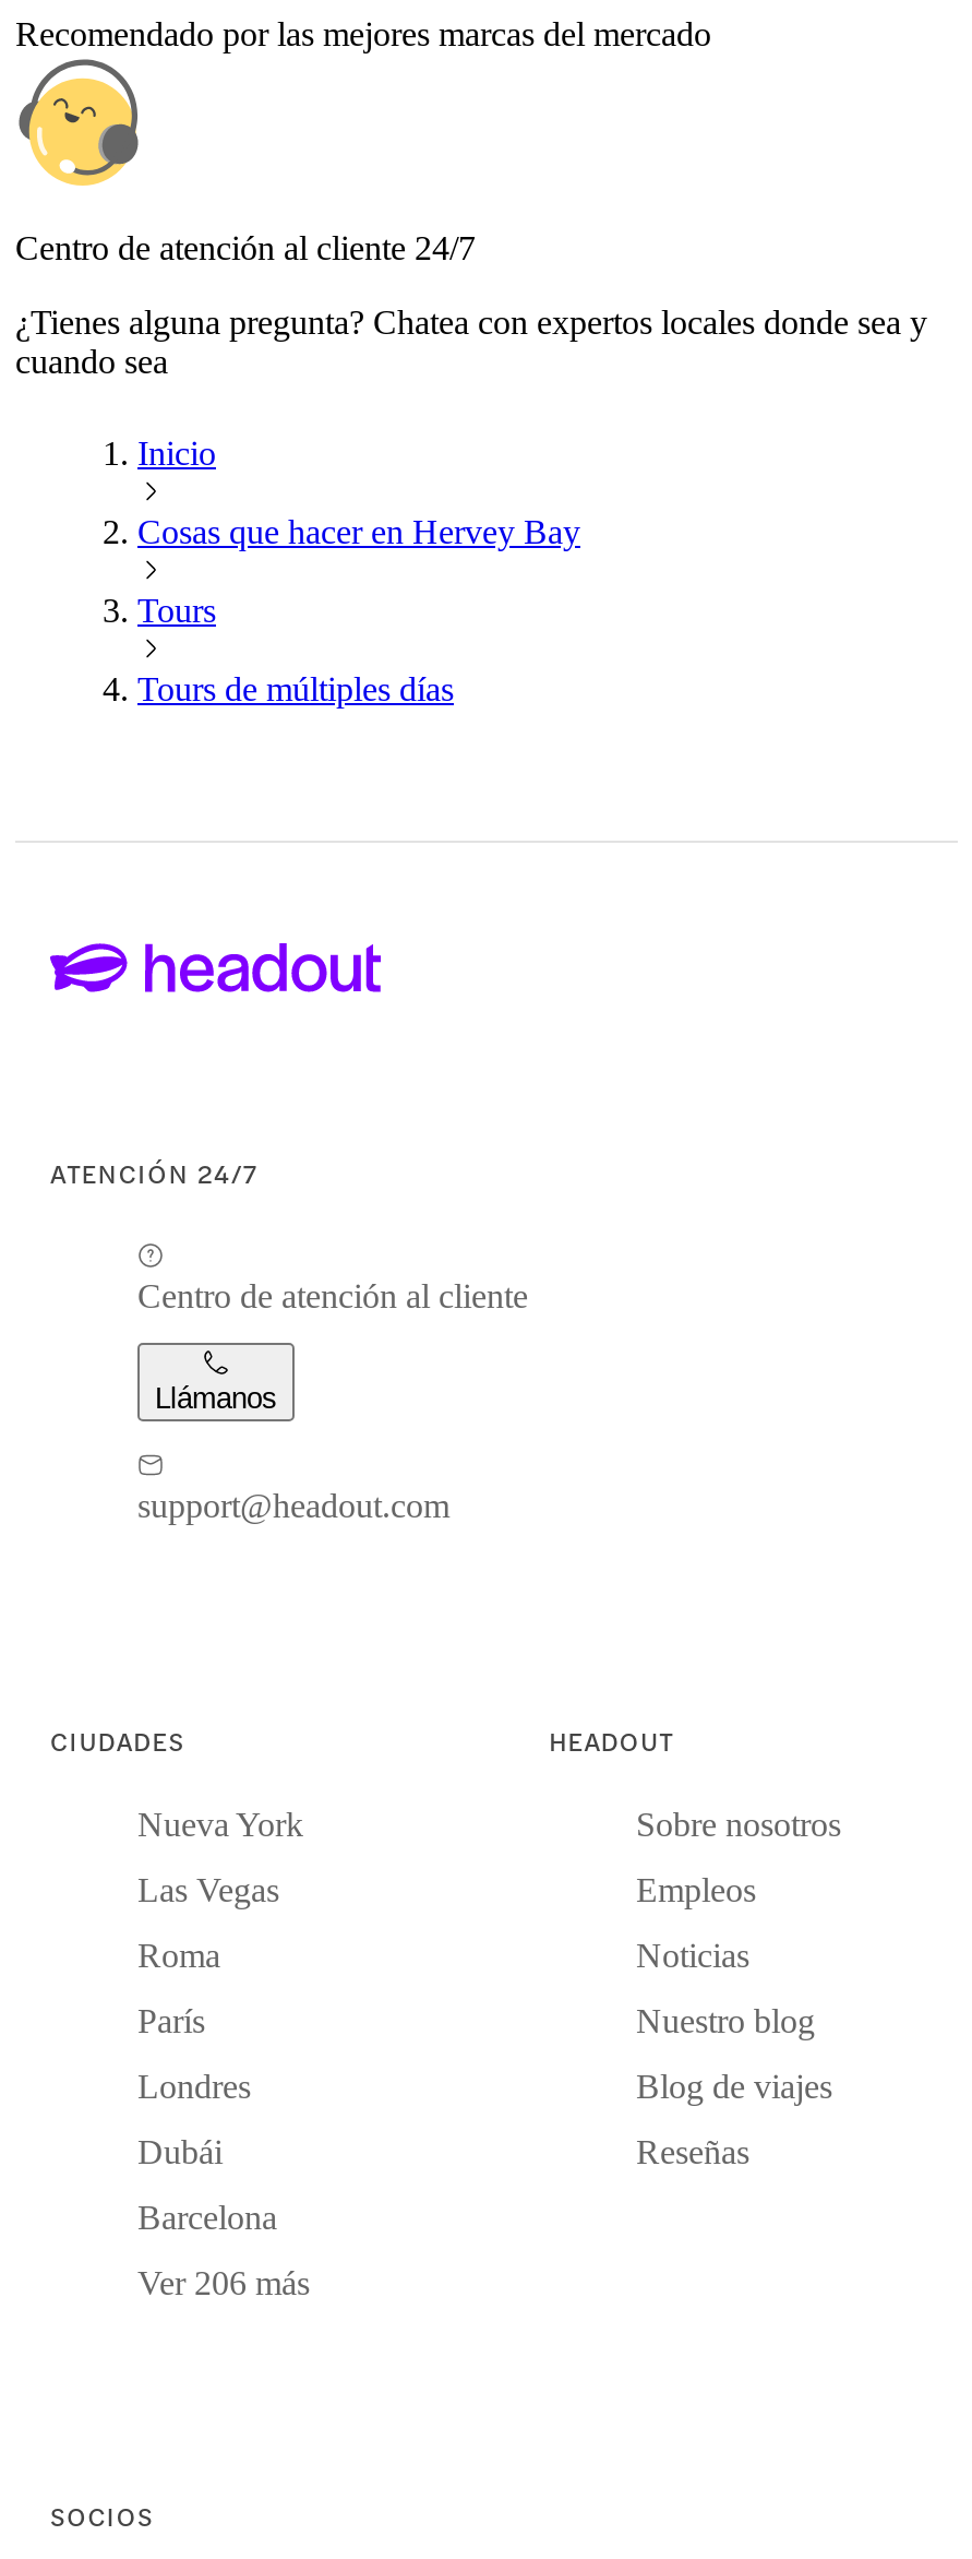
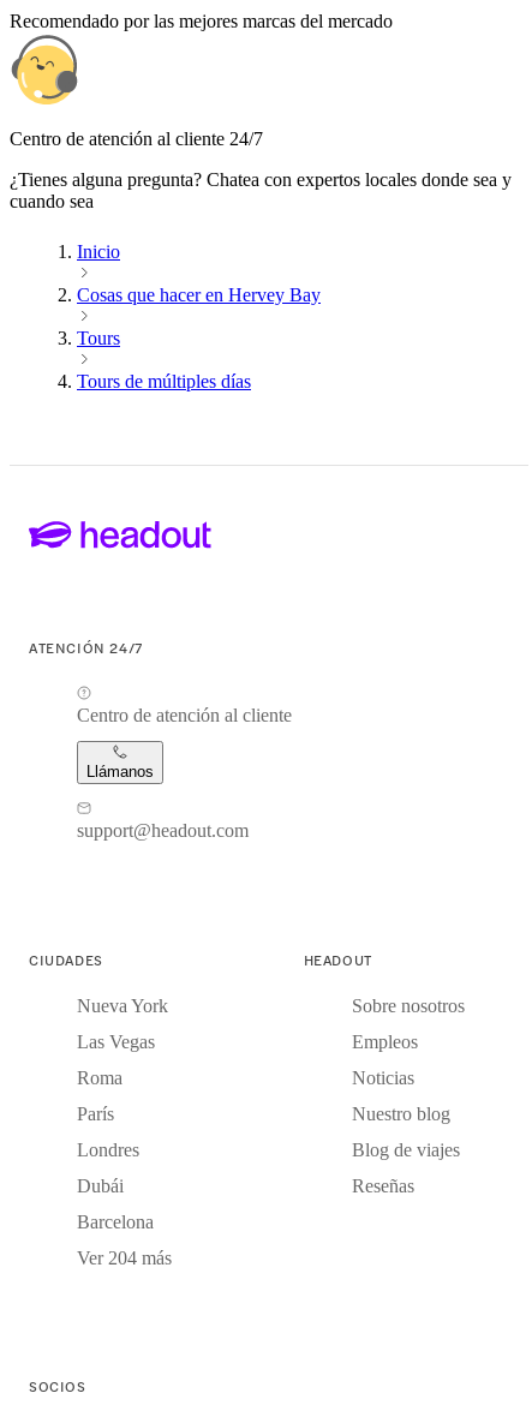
[137,2263,310,2300] Ver 206 más -> [77,1247,172,1267] Ver 204 más

